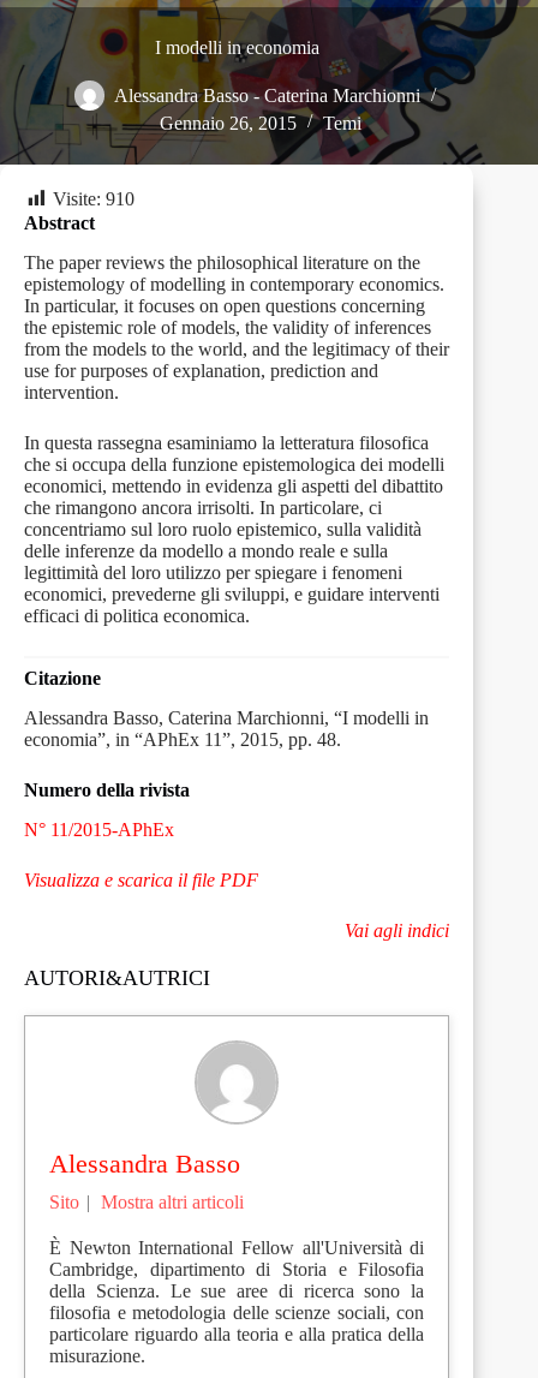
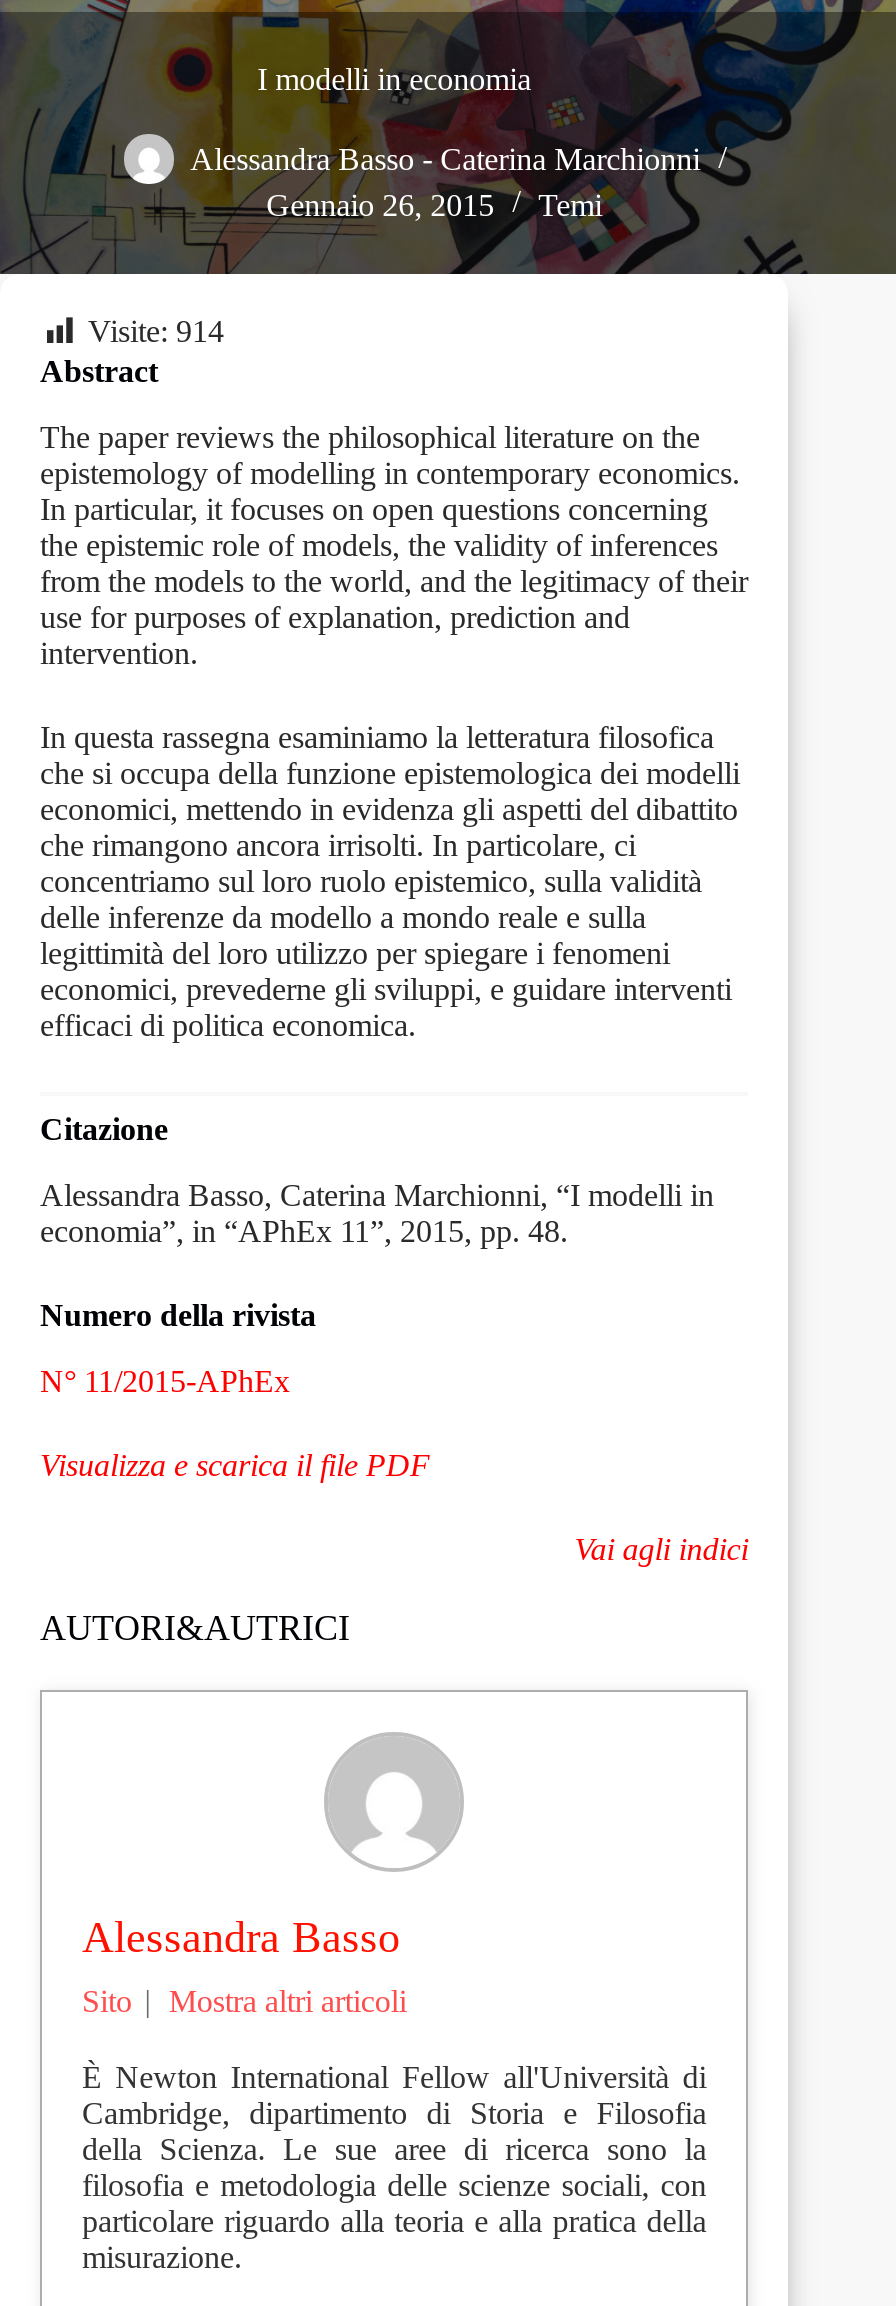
[53,189,134,209] Visite: 910 -> [88,314,224,348] Visite: 914

